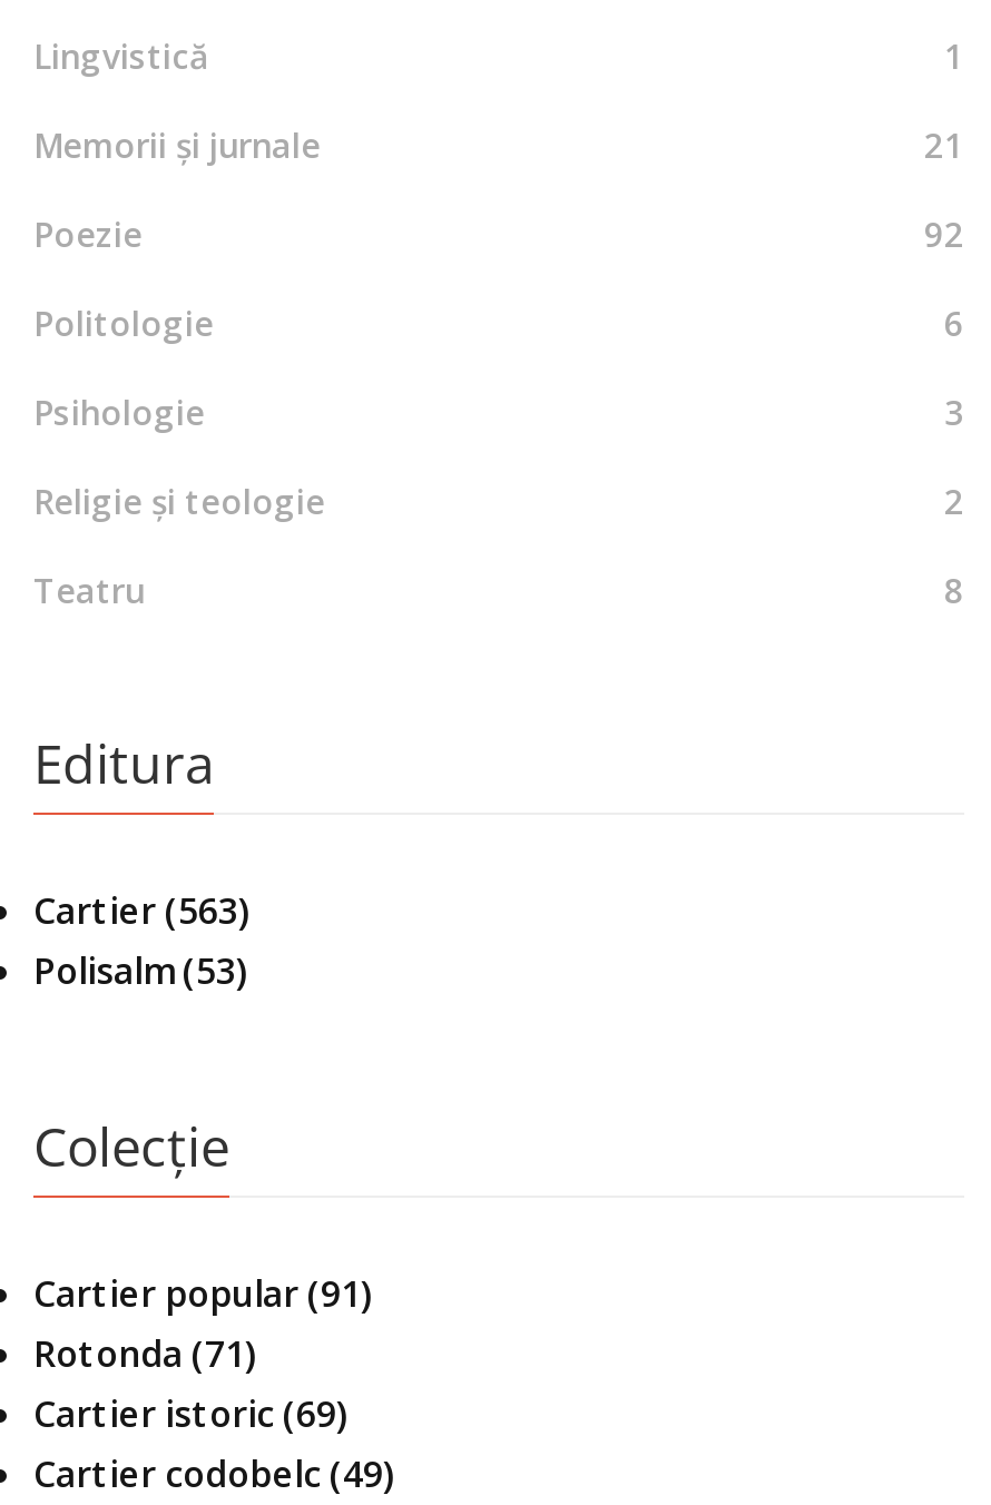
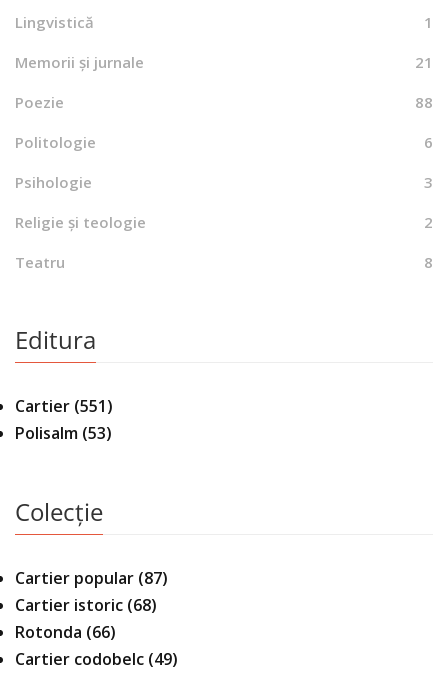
[924,212,964,256] 92 -> [415,92,433,112] 88
[33,886,252,935] Cartier (563) -> [15,395,113,417] Cartier (551)
[33,1269,374,1438] Cartier popular (91) | Rotonda (71) | Cartier istoric (69) -> [15,567,168,643] Cartier popular (87) | Cartier istoric (68) | Rotonda (66)

